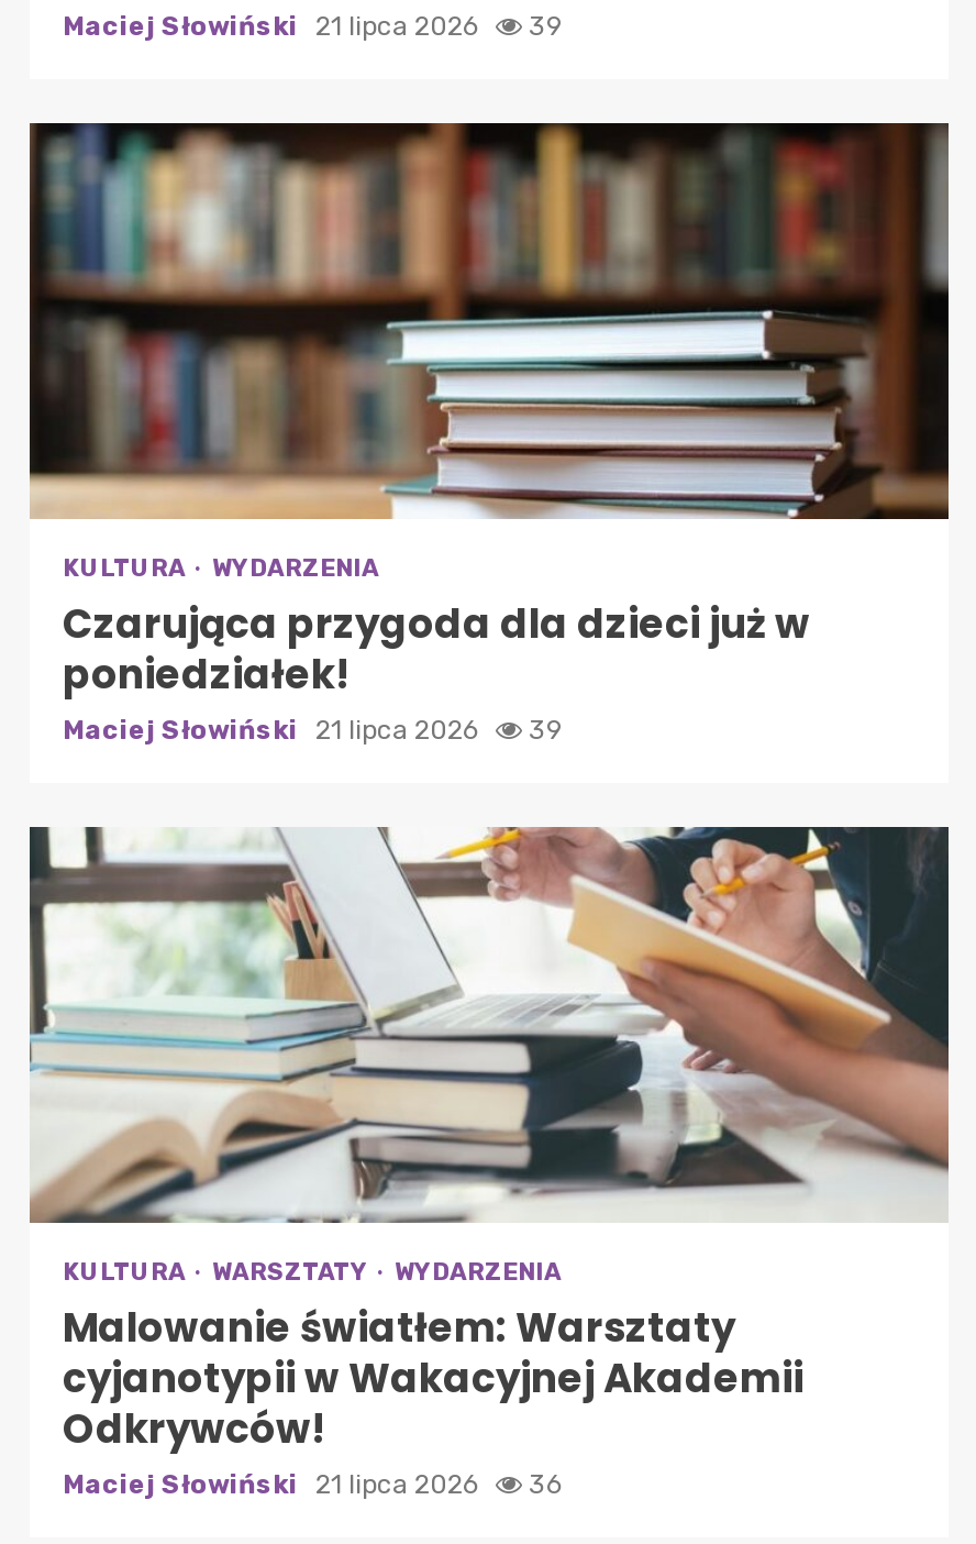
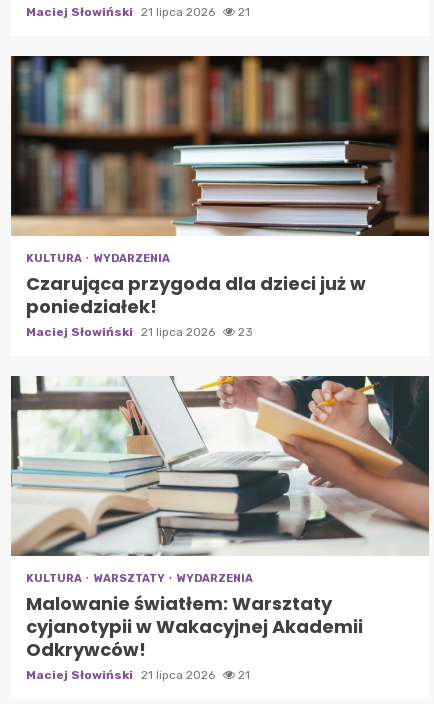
[63,10,564,41] Maciej Słowiński 21 lipca 2026 39 -> [26,5,250,19] Maciej Słowiński 21 lipca 2026 21
[63,714,564,745] Maciej Słowiński 21 lipca 2026 39 -> [26,325,253,339] Maciej Słowiński 21 lipca 2026 23
[63,1469,562,1499] Maciej Słowiński 21 lipca 2026 36 -> [26,668,250,682] Maciej Słowiński 21 lipca 2026 21

